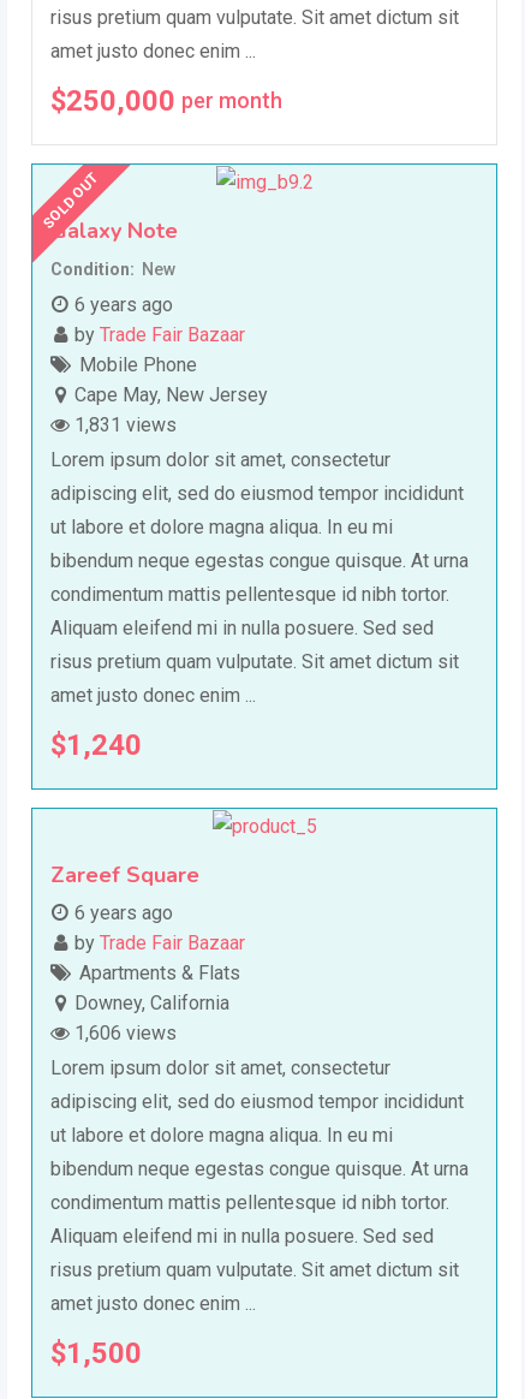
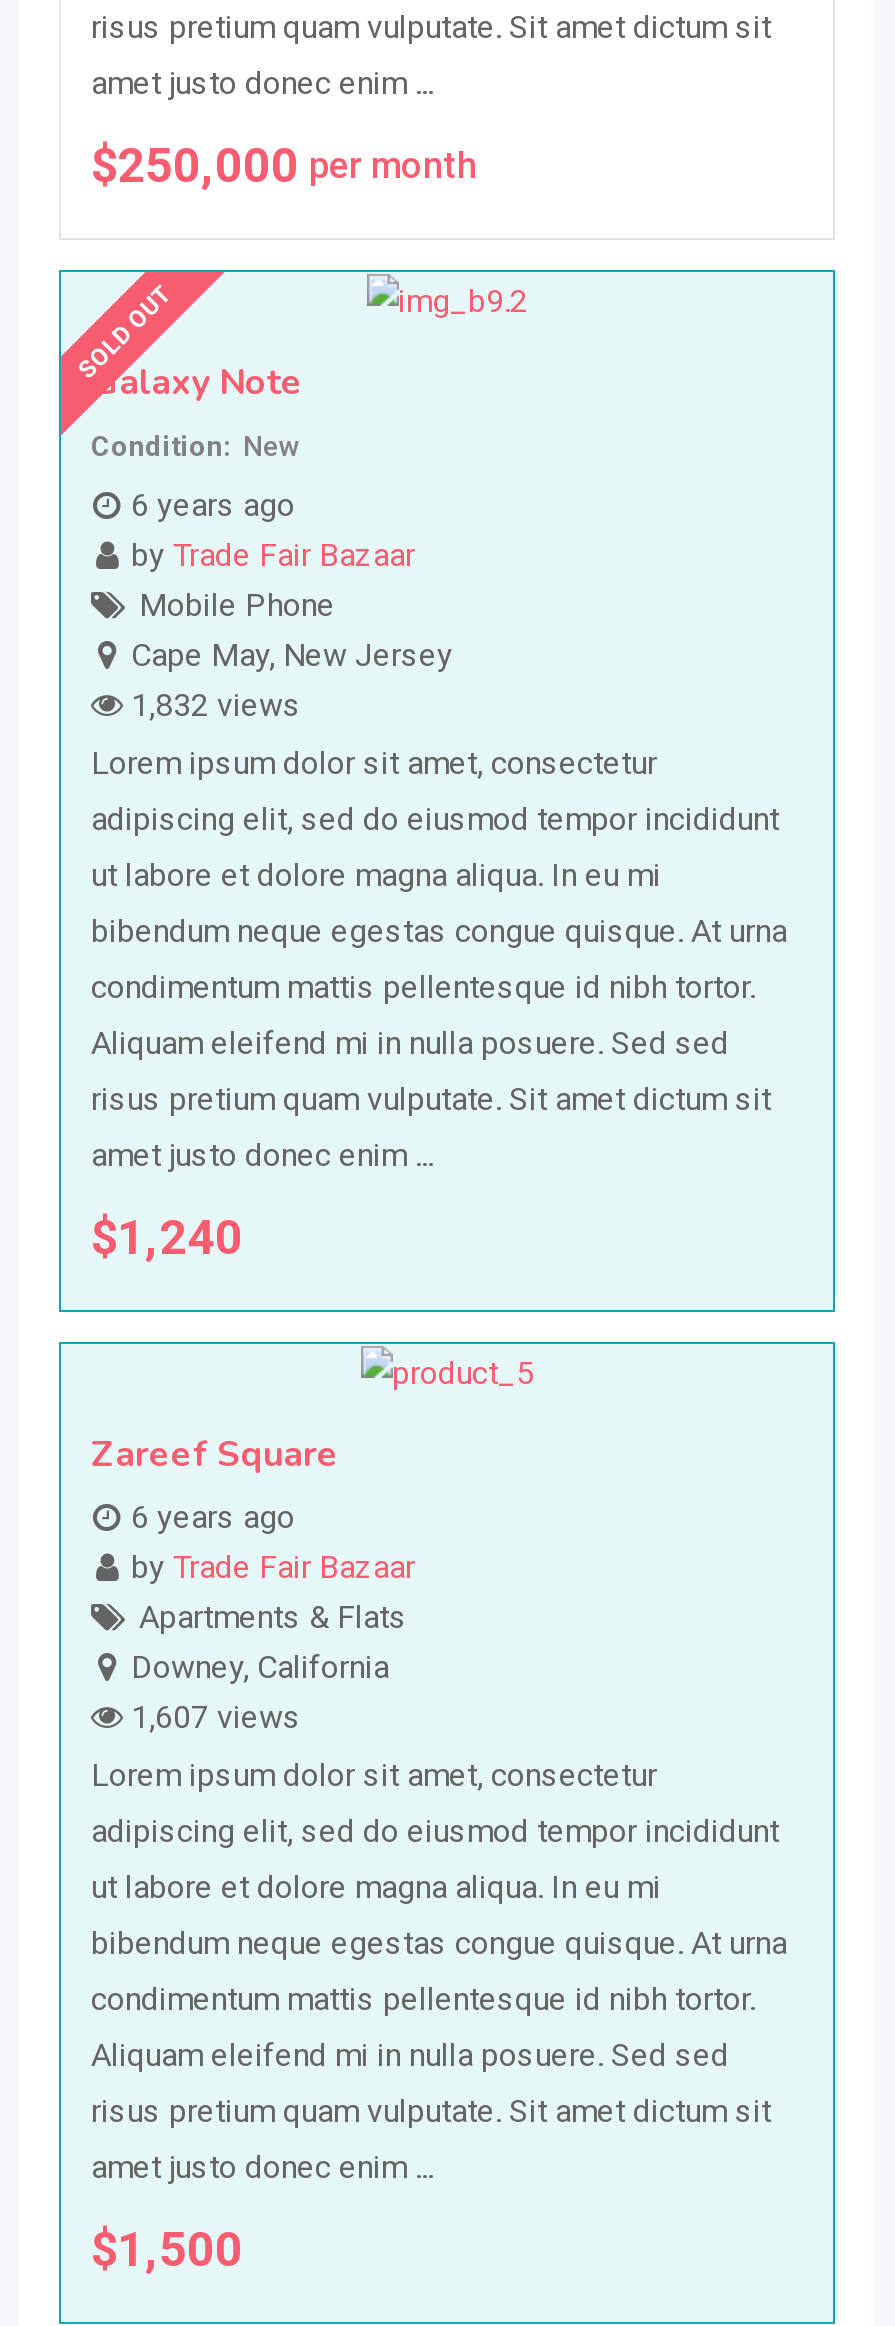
[74,413,177,436] 1,831 views -> [131,686,301,724] 1,832 views
[74,1021,177,1044] 1,606 views -> [131,1698,301,1736] 1,607 views

